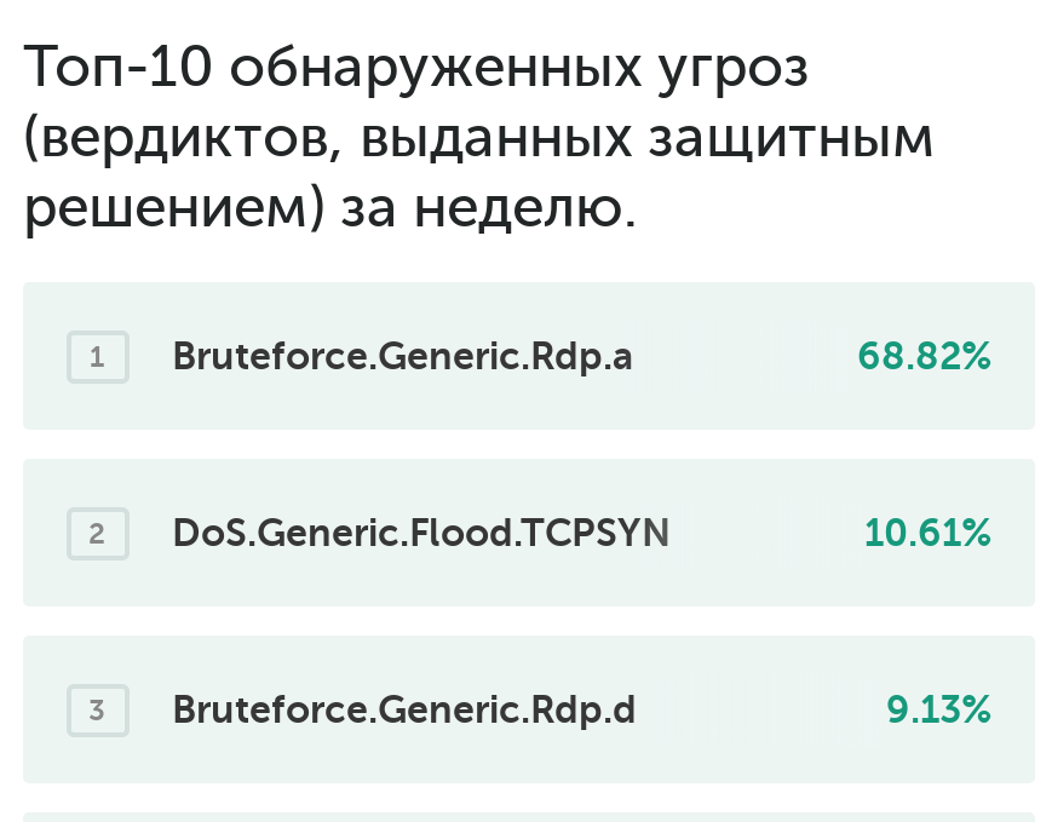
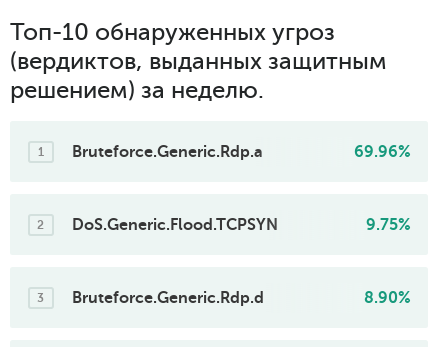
[857,334,993,378] 68.82% -> [353,142,410,160] 69.96%
[864,511,993,554] 10.61% -> [365,215,410,233] 9.75%
[886,688,993,731] 9.13% -> [363,288,410,306] 8.90%

